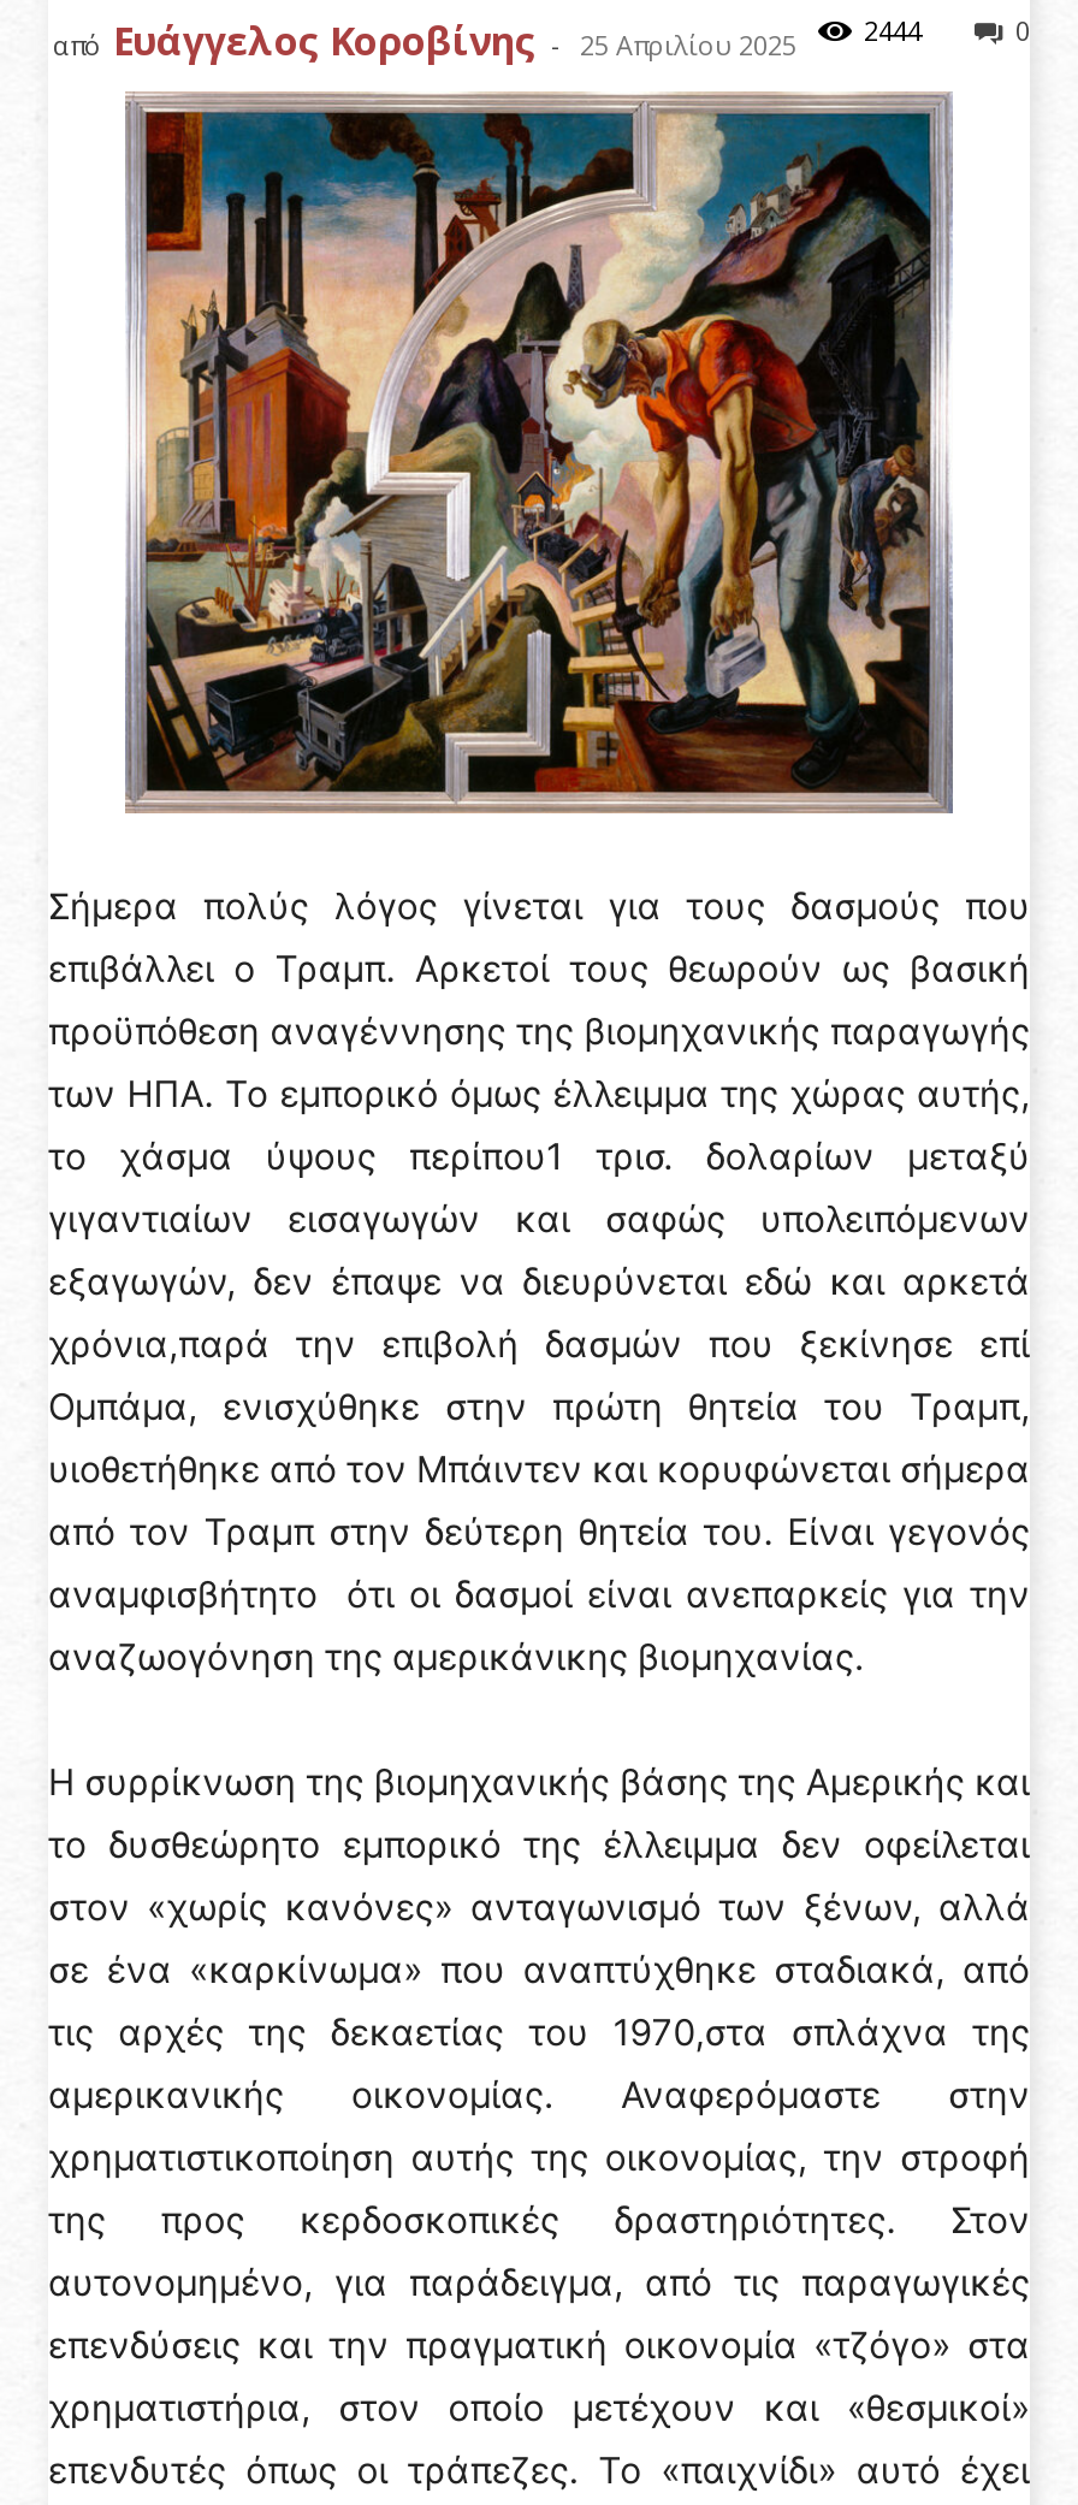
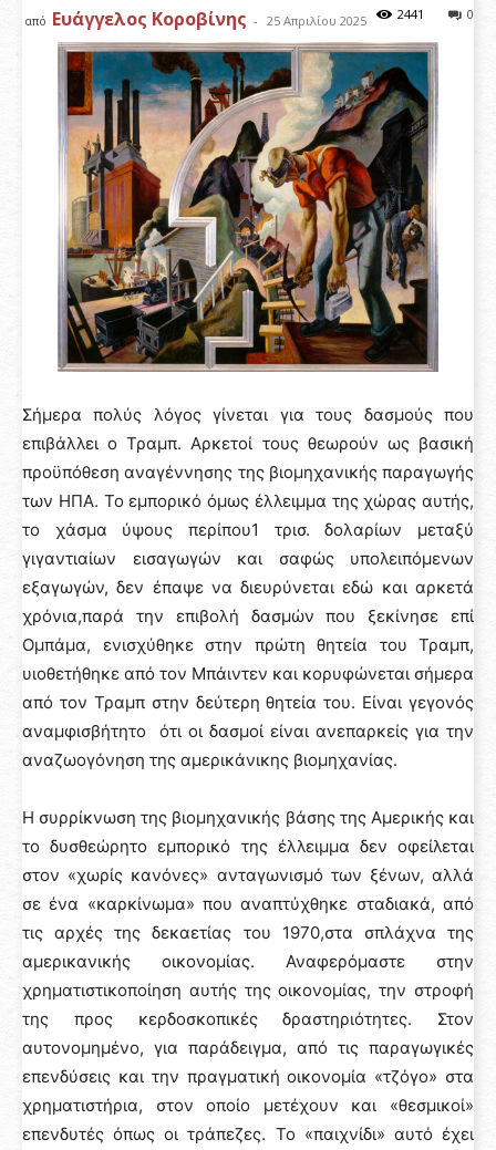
[53,12,922,67] από Ευάγγελος Κοροβίνης - 25 Απριλίου 2025 2444 -> [24,6,424,31] από Ευάγγελος Κοροβίνης - 25 Απριλίου 2025 2441

